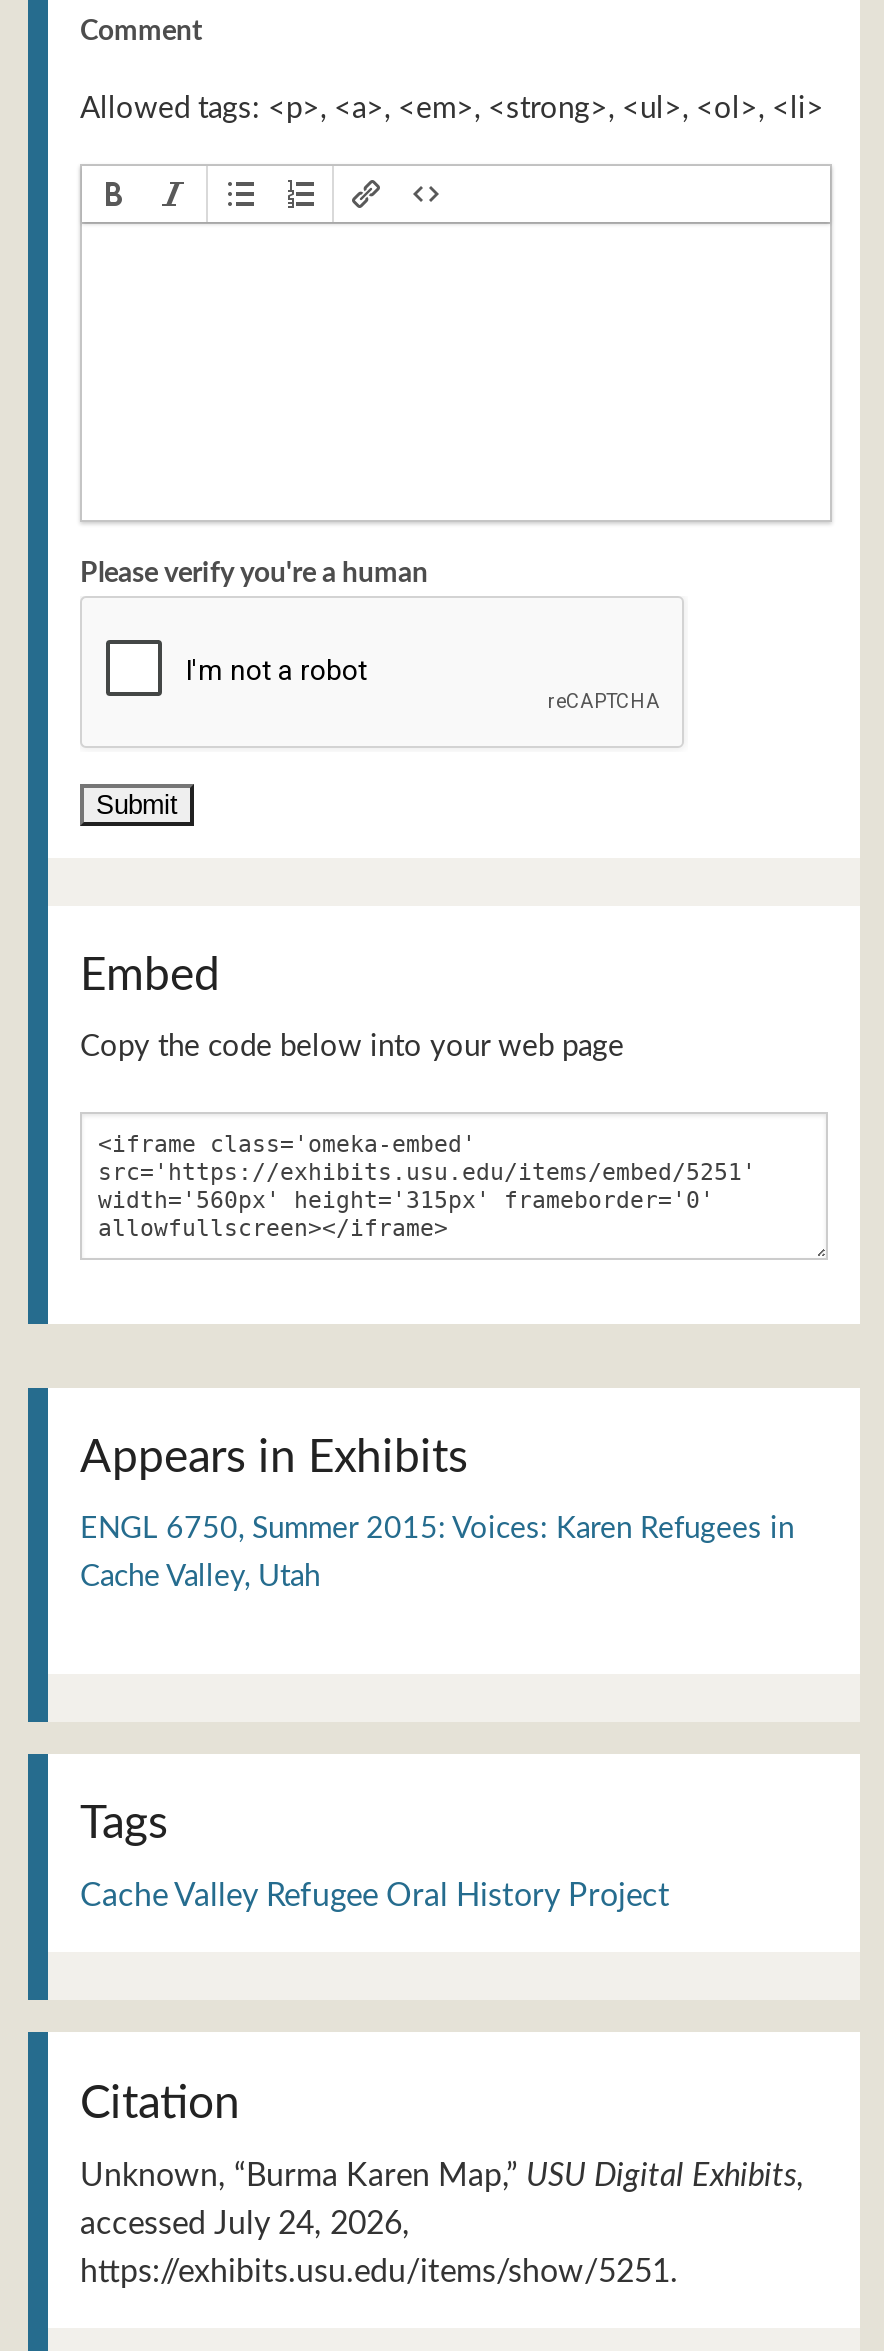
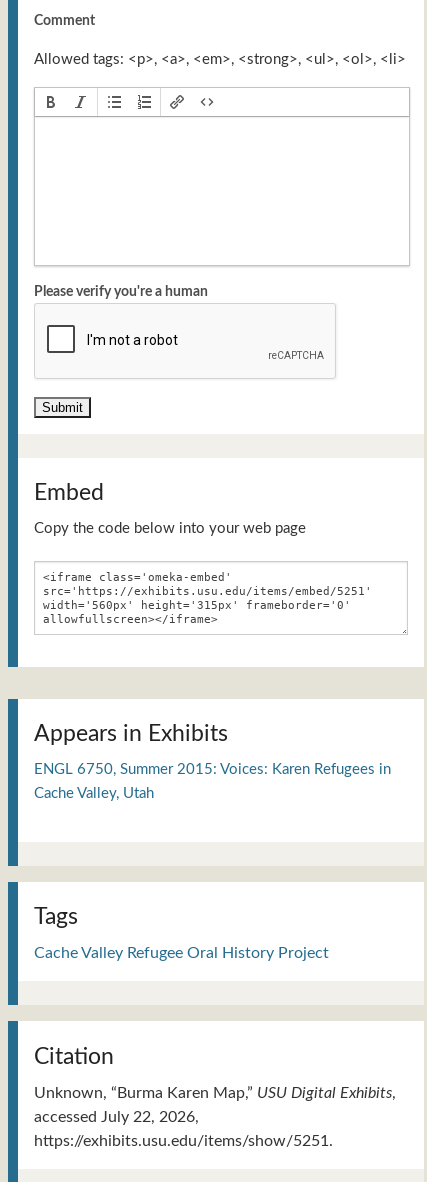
[80,2207,410,2239] accessed July 24, 2026, -> [34,1109,199,1125] accessed July 22, 2026,

